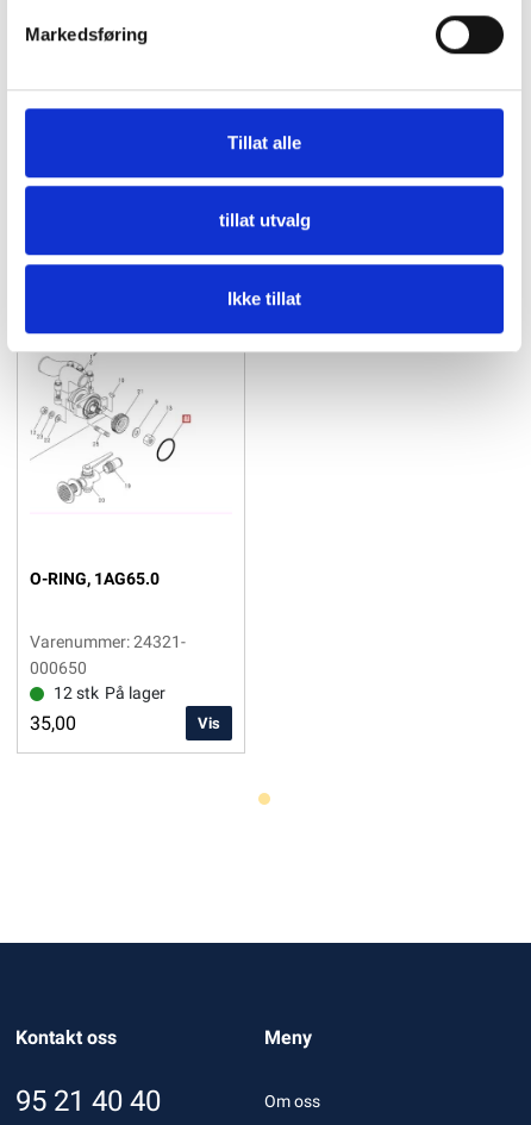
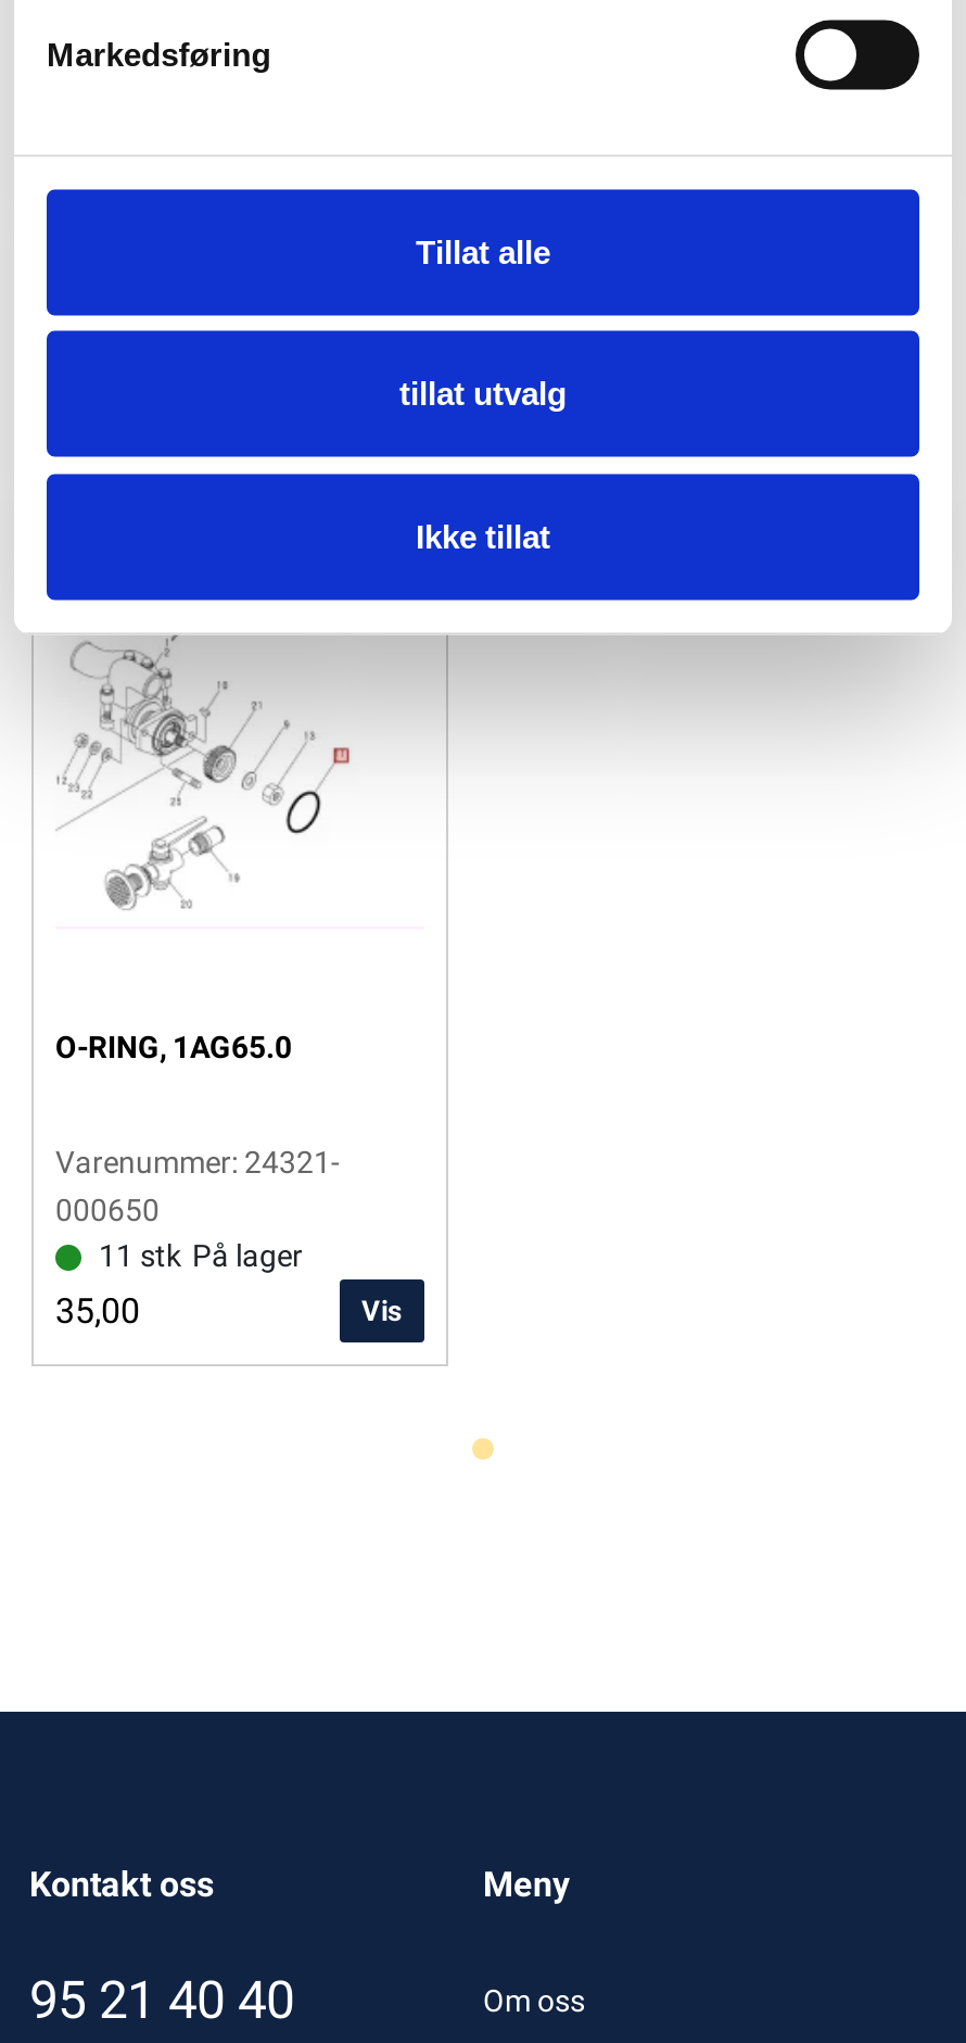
[54,684,165,703] 12 stk På lager -> [99,1239,303,1274] 11 stk På lager

